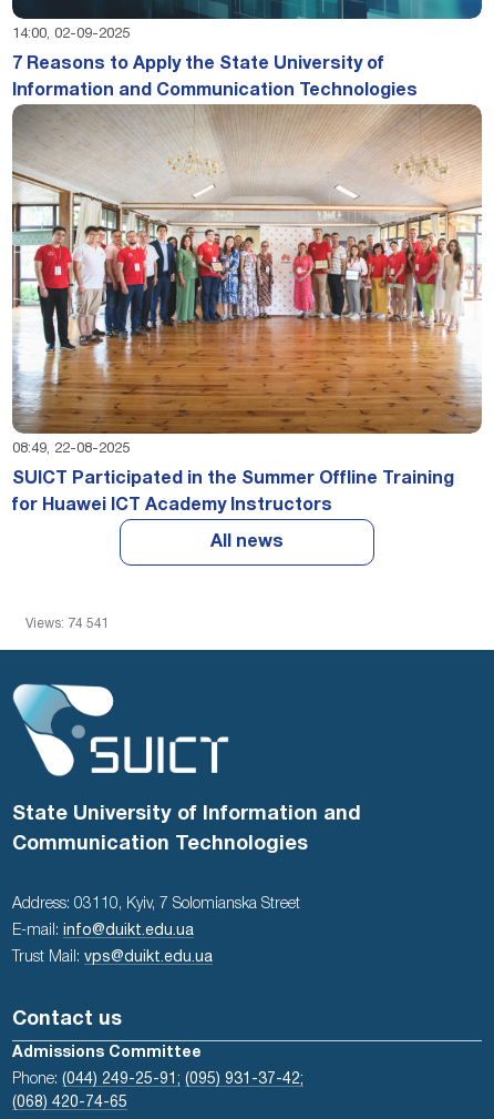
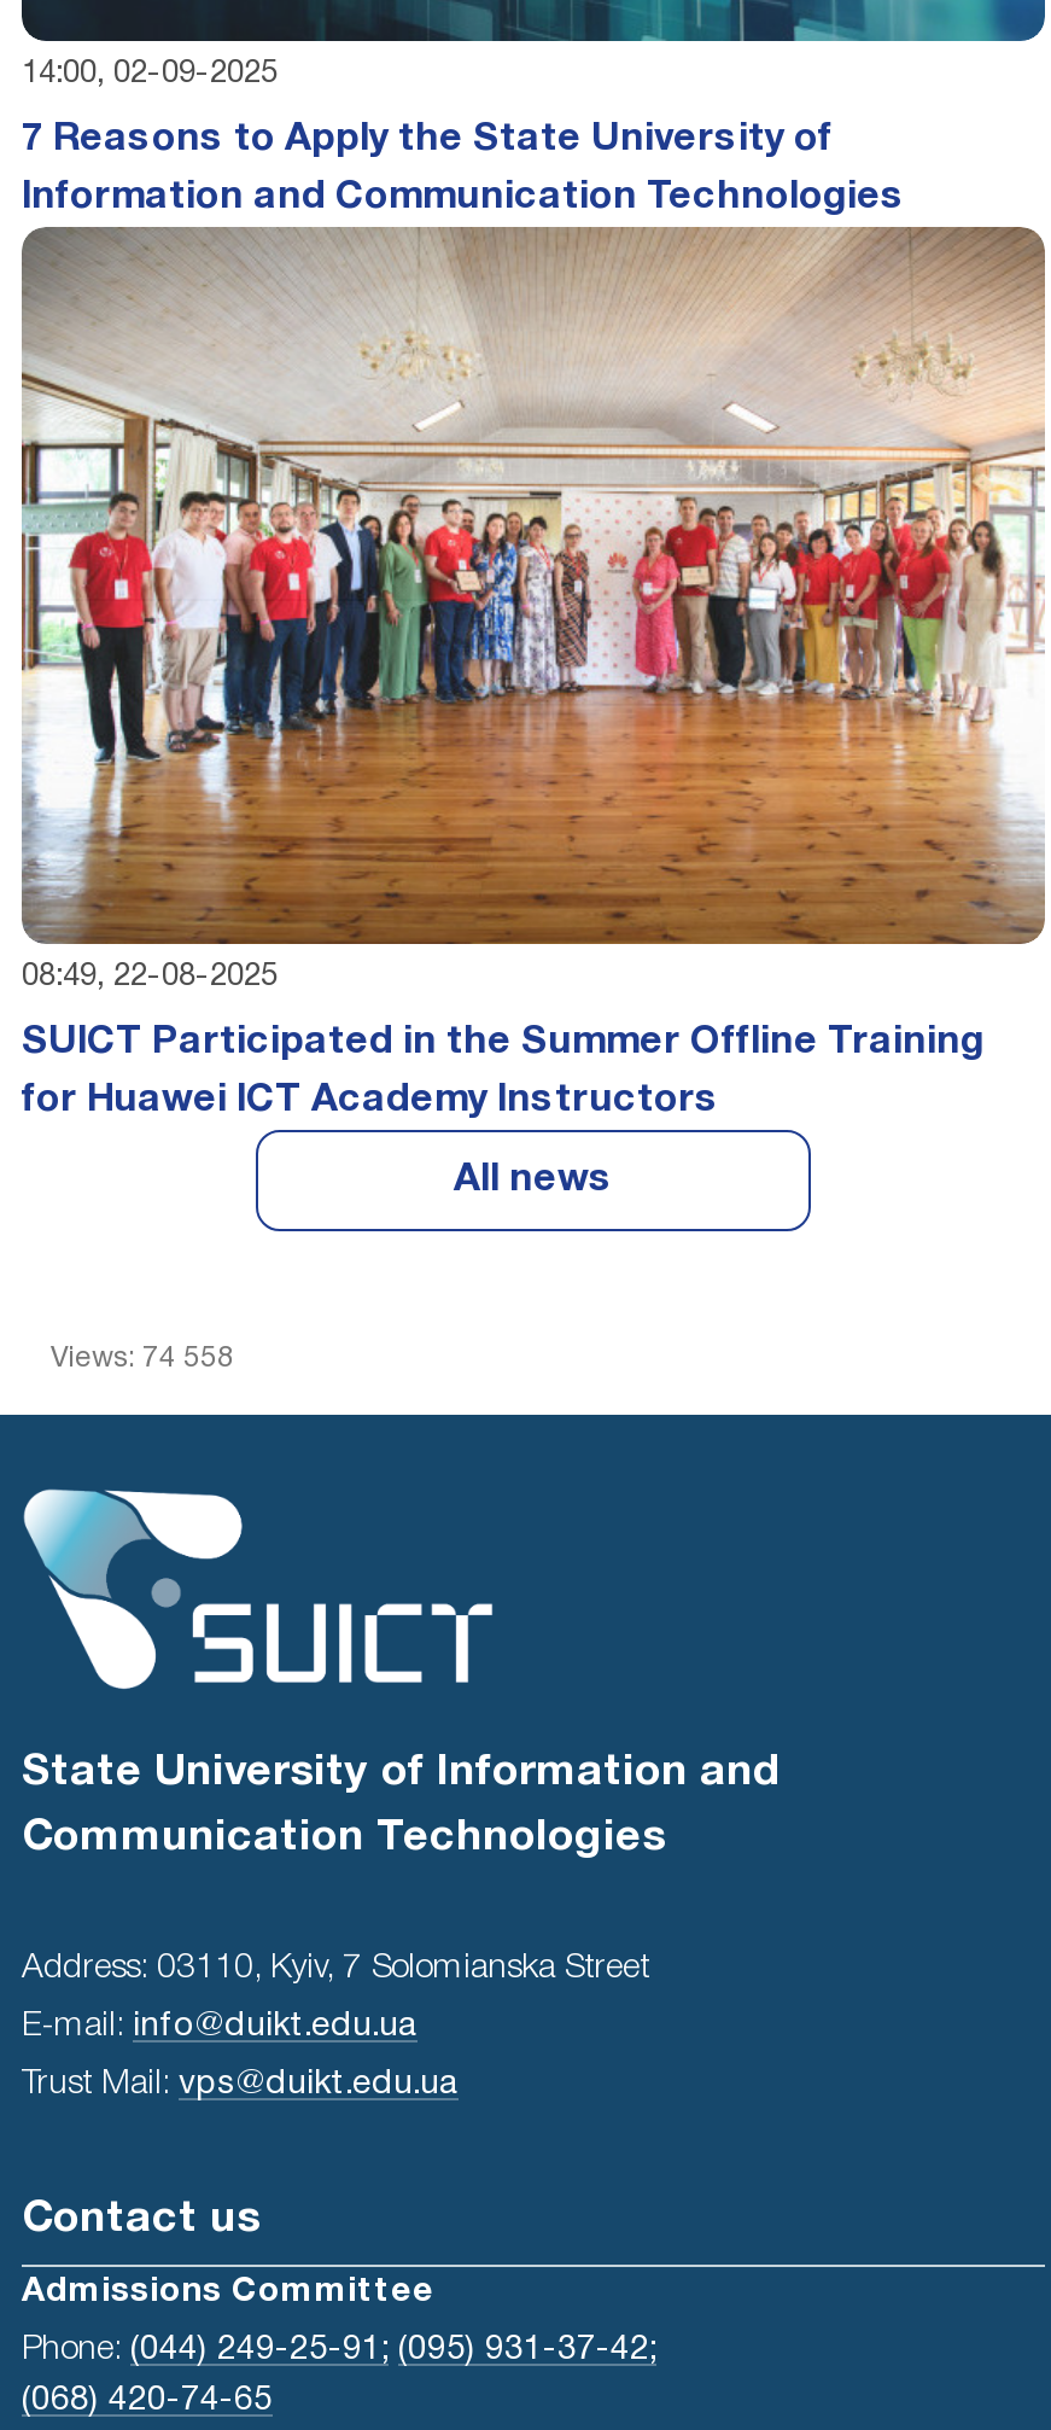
[25,617,110,629] Views: 74 541 -> [51,1344,234,1370] Views: 74 558

